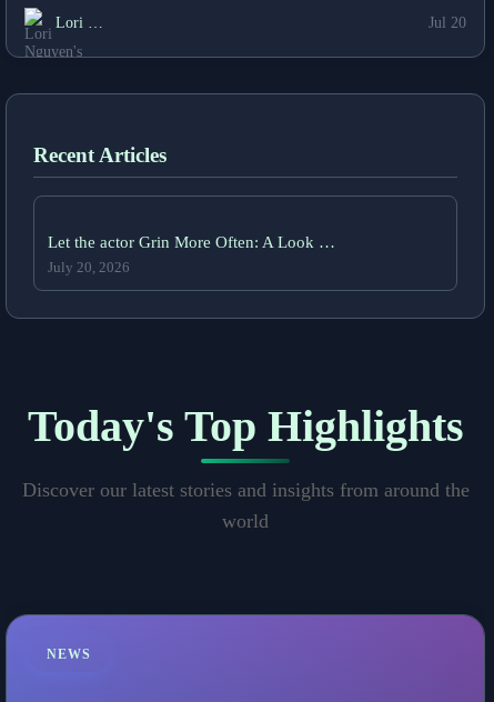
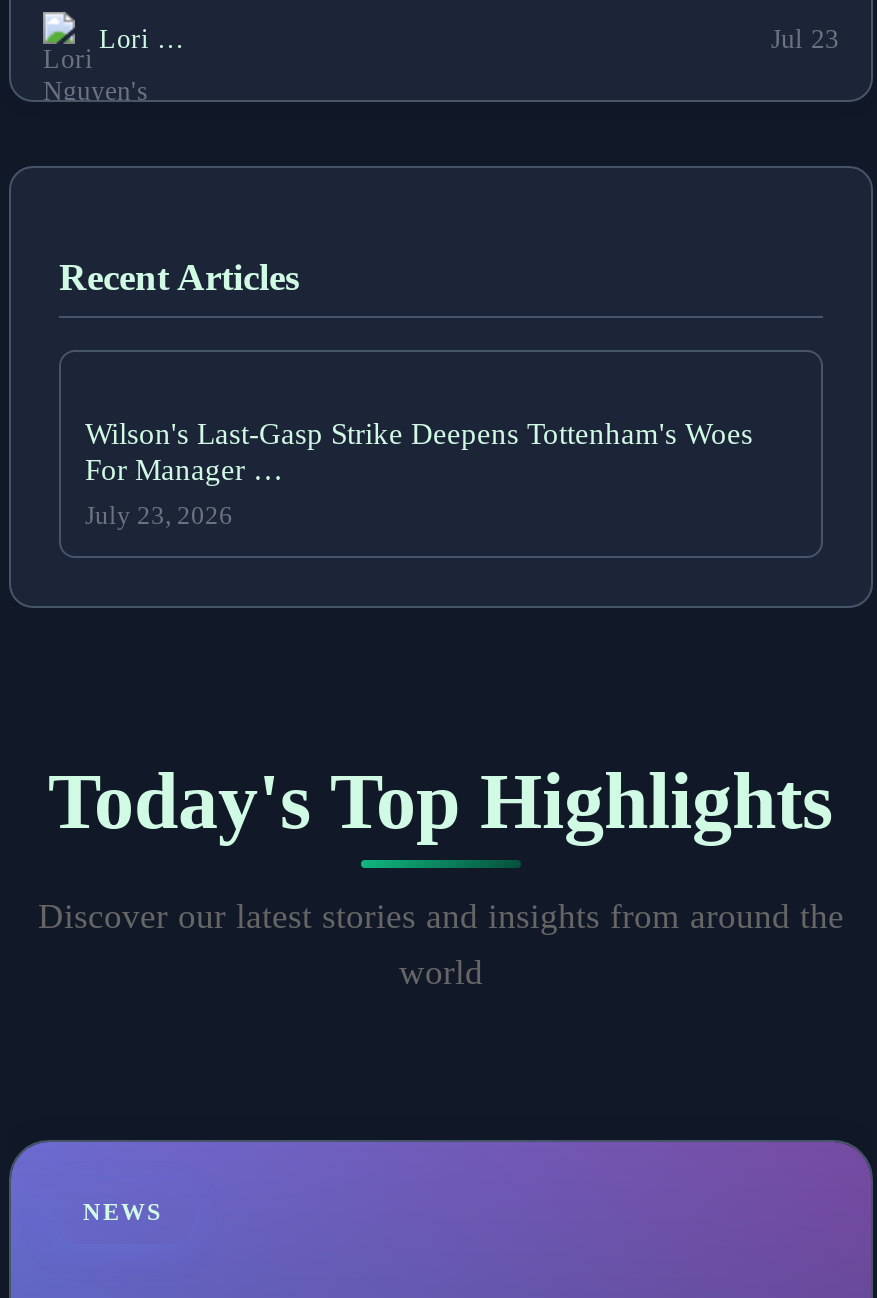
[429,15,466,32] Jul 20 -> [771,25,839,55] Jul 23
[48,232,335,251] Let the actor Grin More Often: A Look … -> [85,416,753,486] Wilson's Last-Gasp Strike Deepens Tottenham's Woes | For Manager …
[48,260,130,275] July 20, 2026 -> [85,502,233,530] July 23, 2026

